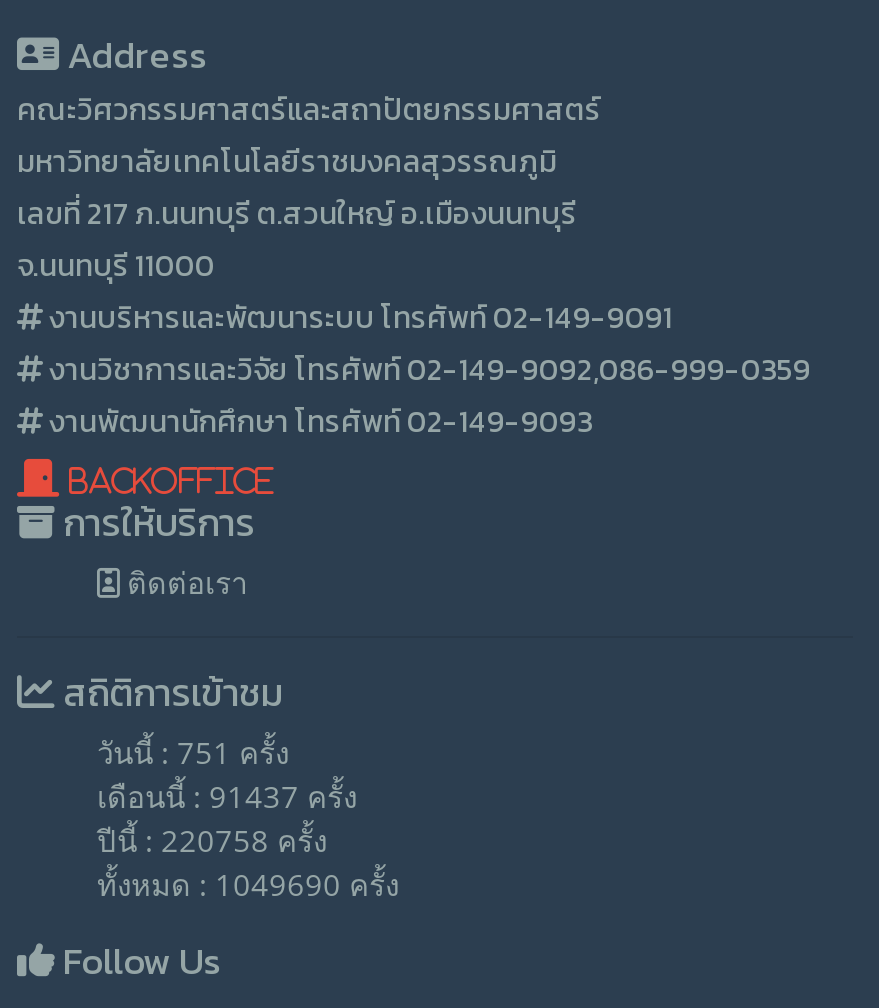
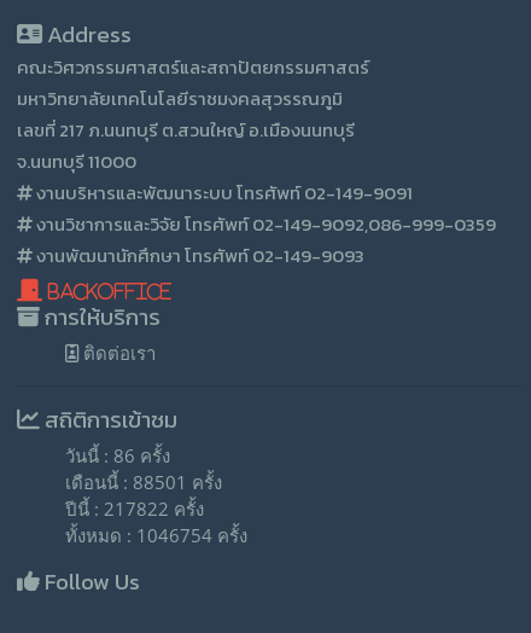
[97,731,289,771] วันนี้ : 751 ครั้ง -> [65,443,170,467] วันนี้ : 86 ครั้ง
[97,775,357,815] เดือนนี้ : 91437 ครั้ง -> [65,469,222,494] เดือนนี้ : 88501 ครั้ง
[97,819,327,859] ปีนี้ : 220758 ครั้ง -> [65,496,204,520] ปีนี้ : 217822 ครั้ง
[97,863,399,903] ทั้งหมด : 1049690 ครั้ง -> [65,523,247,547] ทั้งหมด : 1046754 ครั้ง

